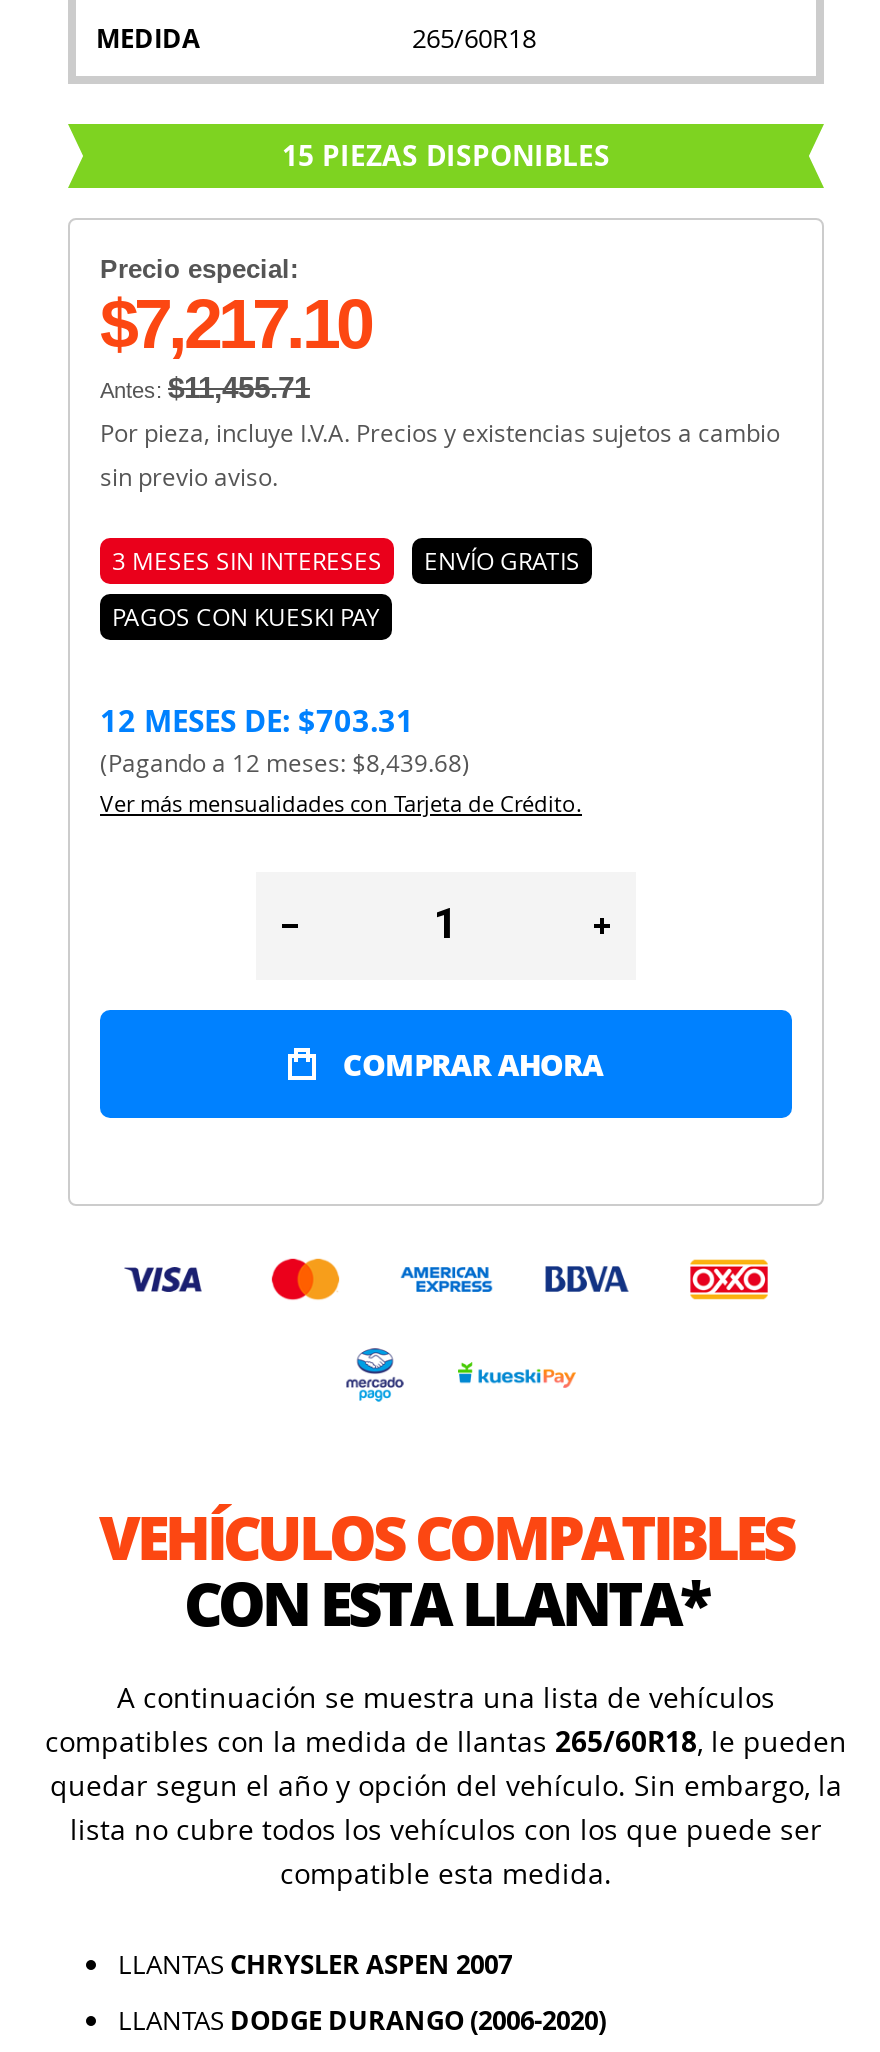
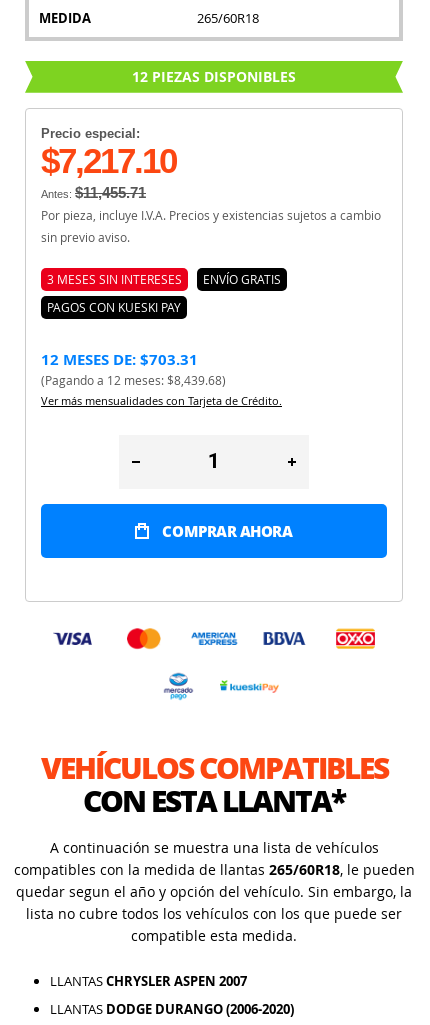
[282,136,610,174] 15 PIEZAS DISPONIBLES -> [132,67,296,86] 12 PIEZAS DISPONIBLES

